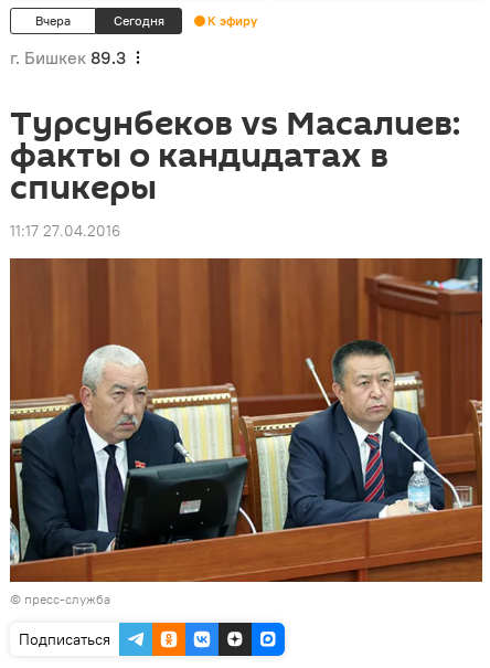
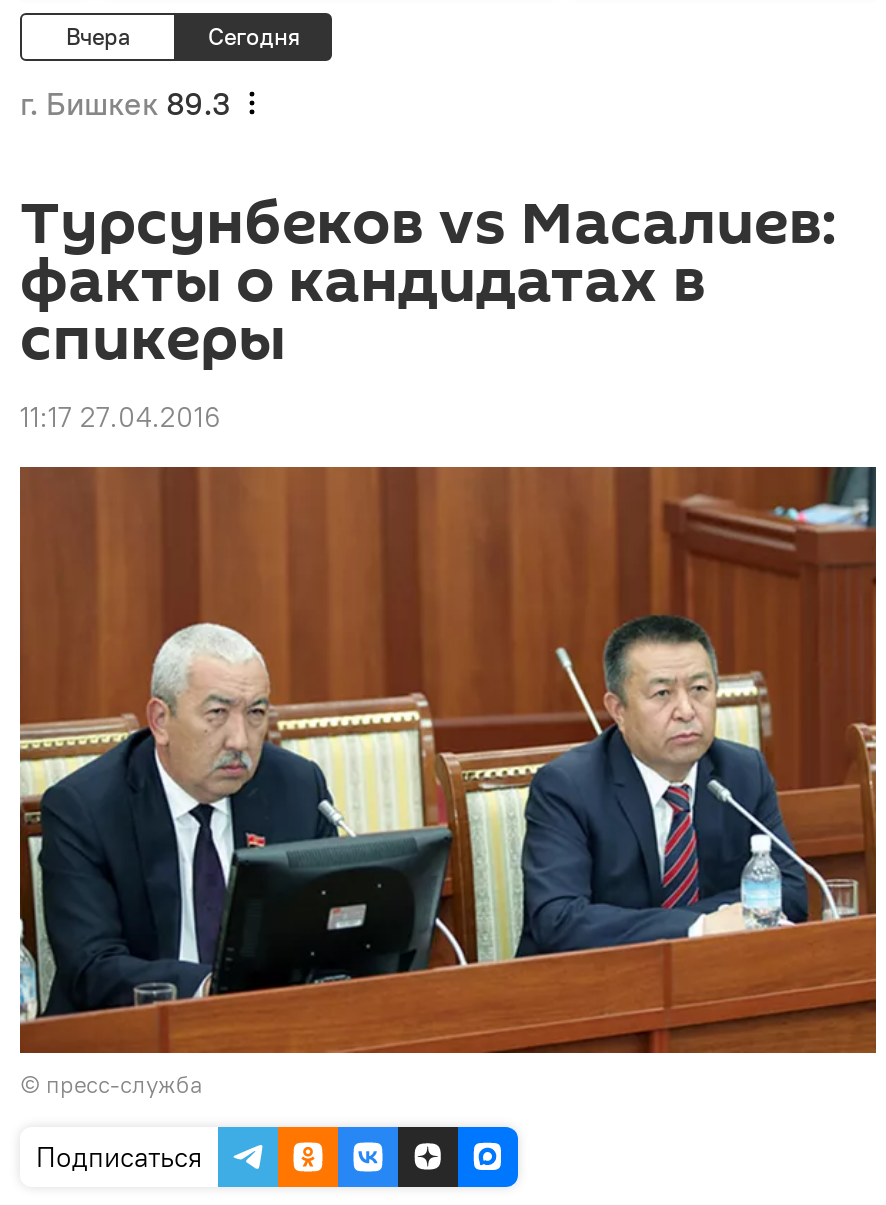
[207,12,257,29] К эфиру -> none

